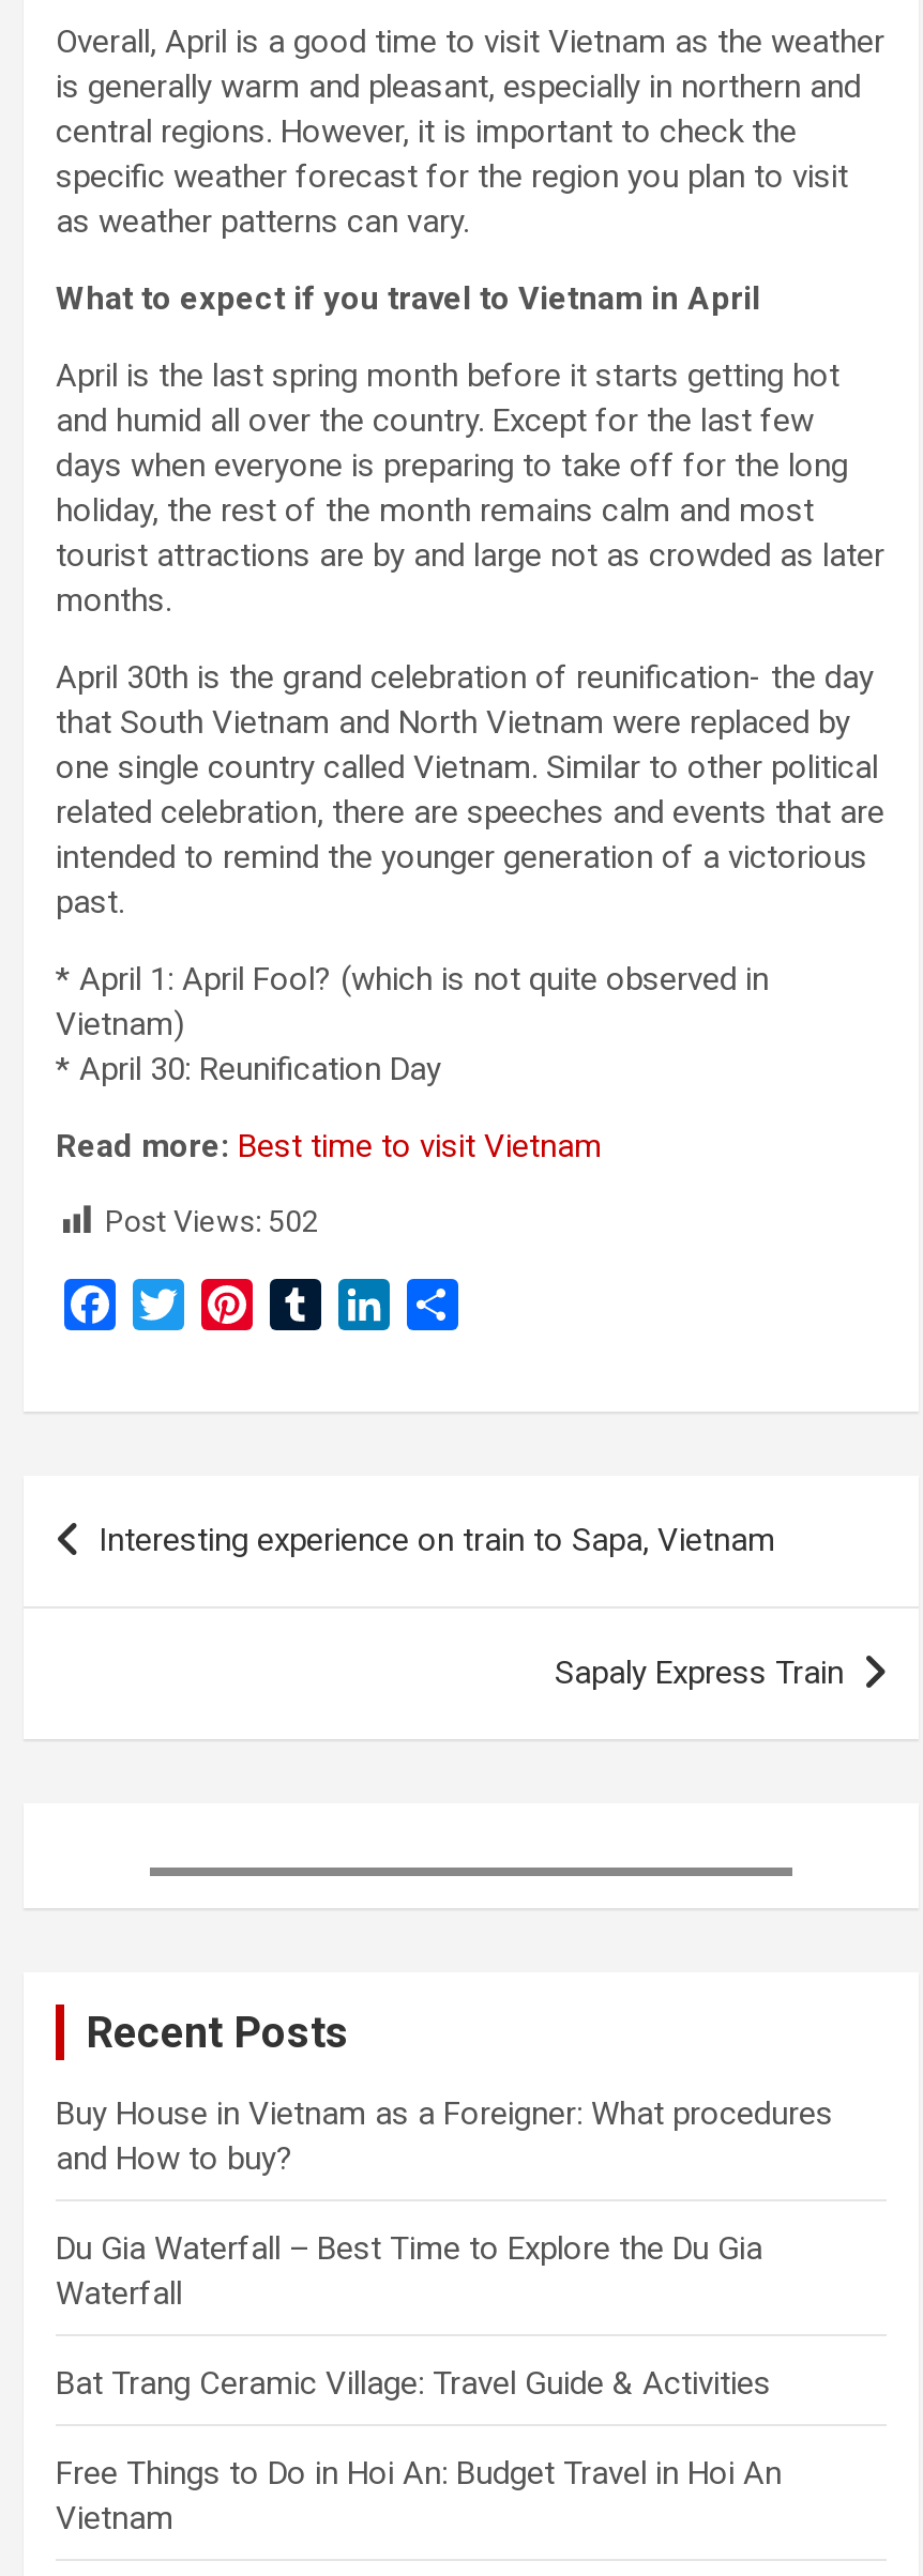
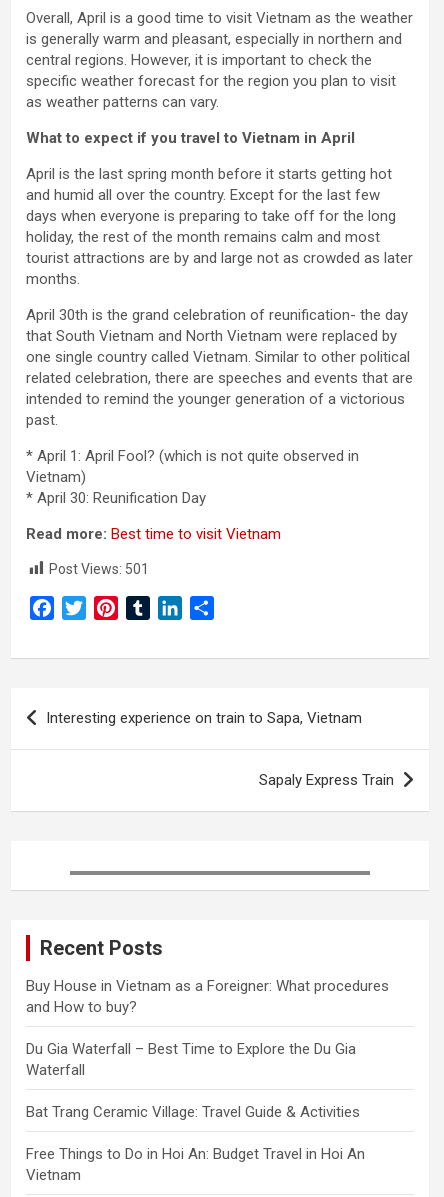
[105,1204,319,1238] Post Views: 502 -> [49,561,149,577] Post Views: 501

